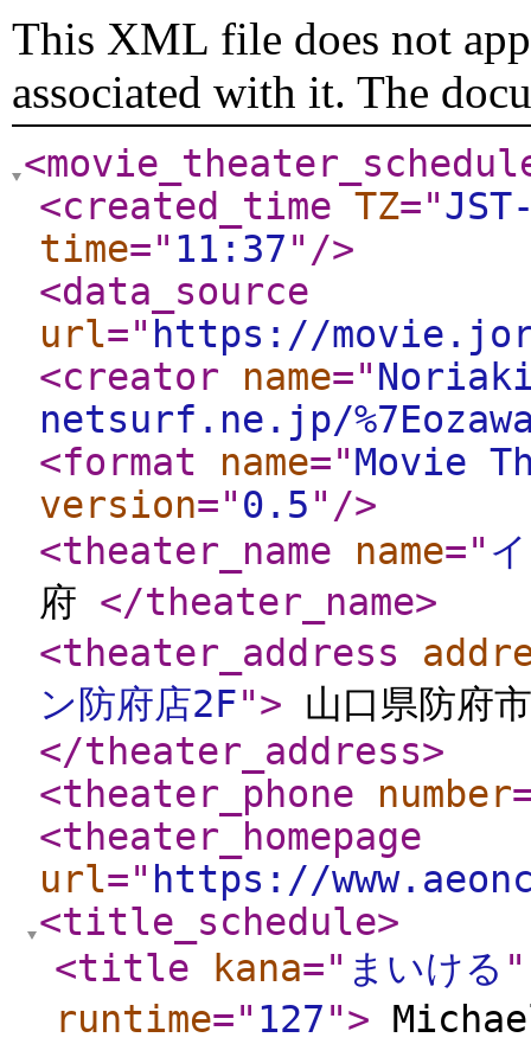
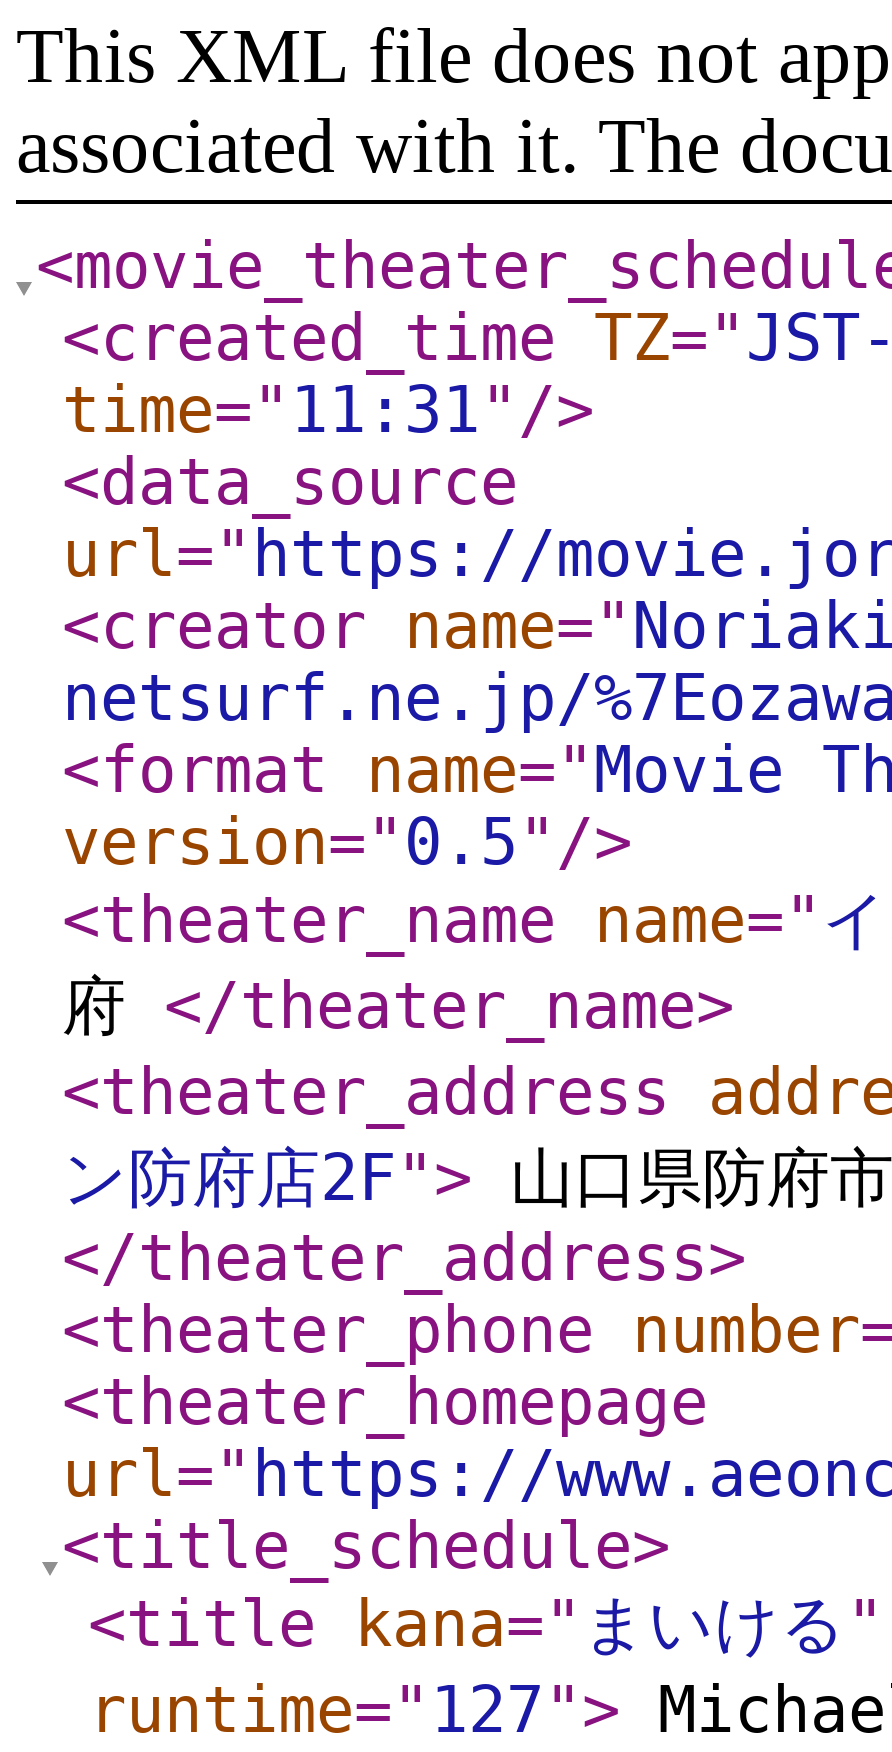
[39,228,354,270] time=" 11:37 " /> -> [62,374,594,446] time=" 11:31 " />

